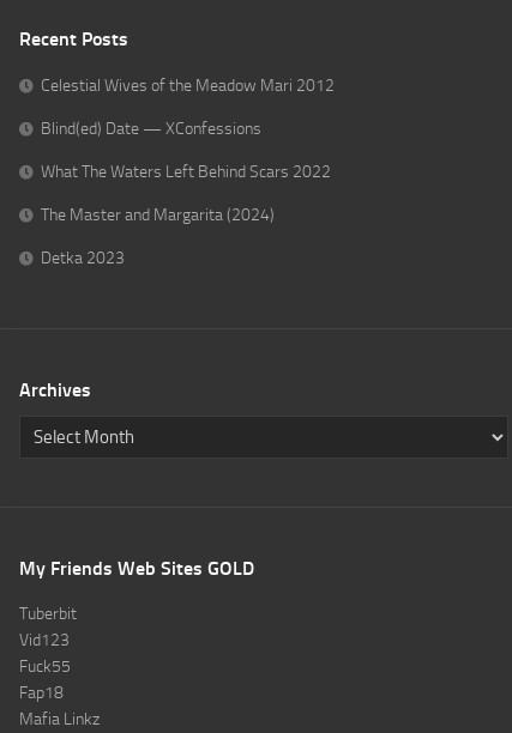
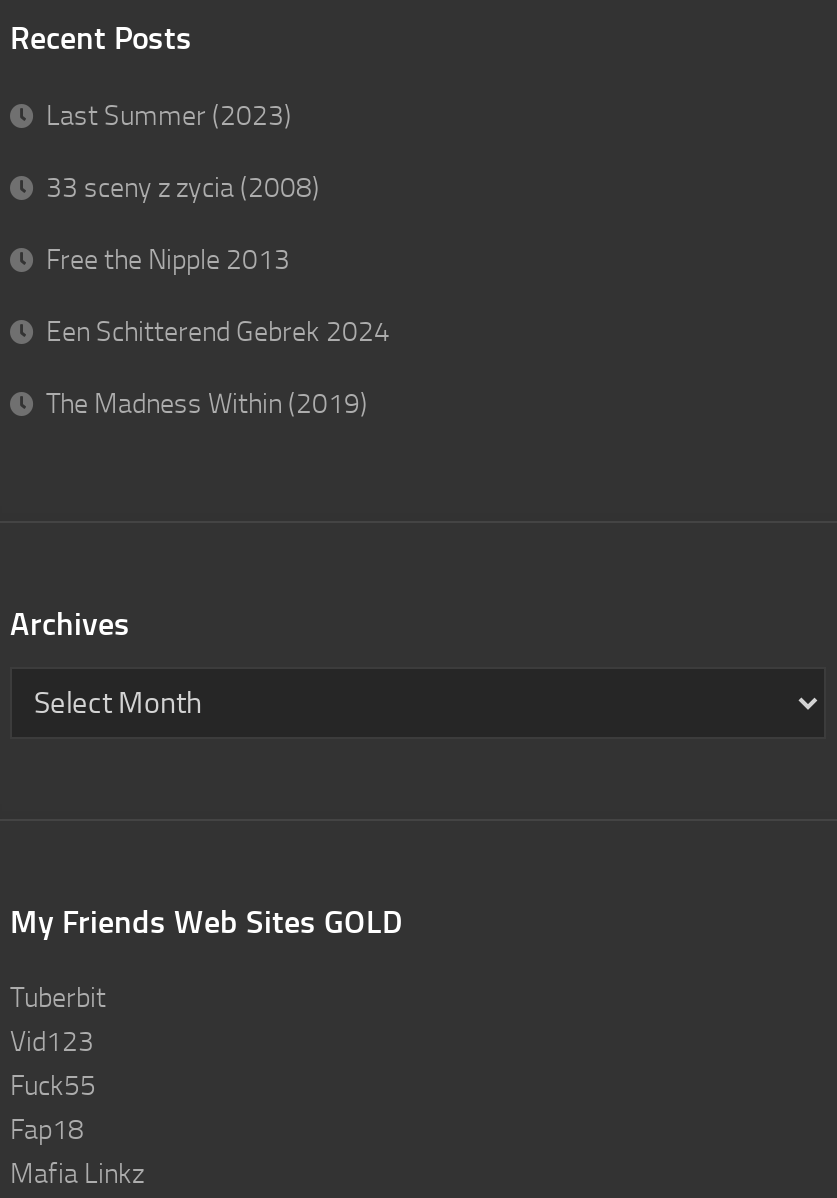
[41,75,335,95] Celestial Wives of the Meadow Mari 2012 -> [46,99,292,133] Last Summer (2023)
[41,118,261,138] Blind(ed) Date — XConfessions -> [46,171,320,205] 33 sceny z zycia (2008)
[41,161,331,182] What The Waters Left Behind Scars 2022 -> [46,243,290,277] Free the Nipple 2013
[41,204,275,225] The Master and Margarita (2024) -> [46,315,390,349] Een Schitterend Gebrek 2024
[41,247,125,268] Detka 2023 -> [46,387,368,421] The Madness Within (2019)

